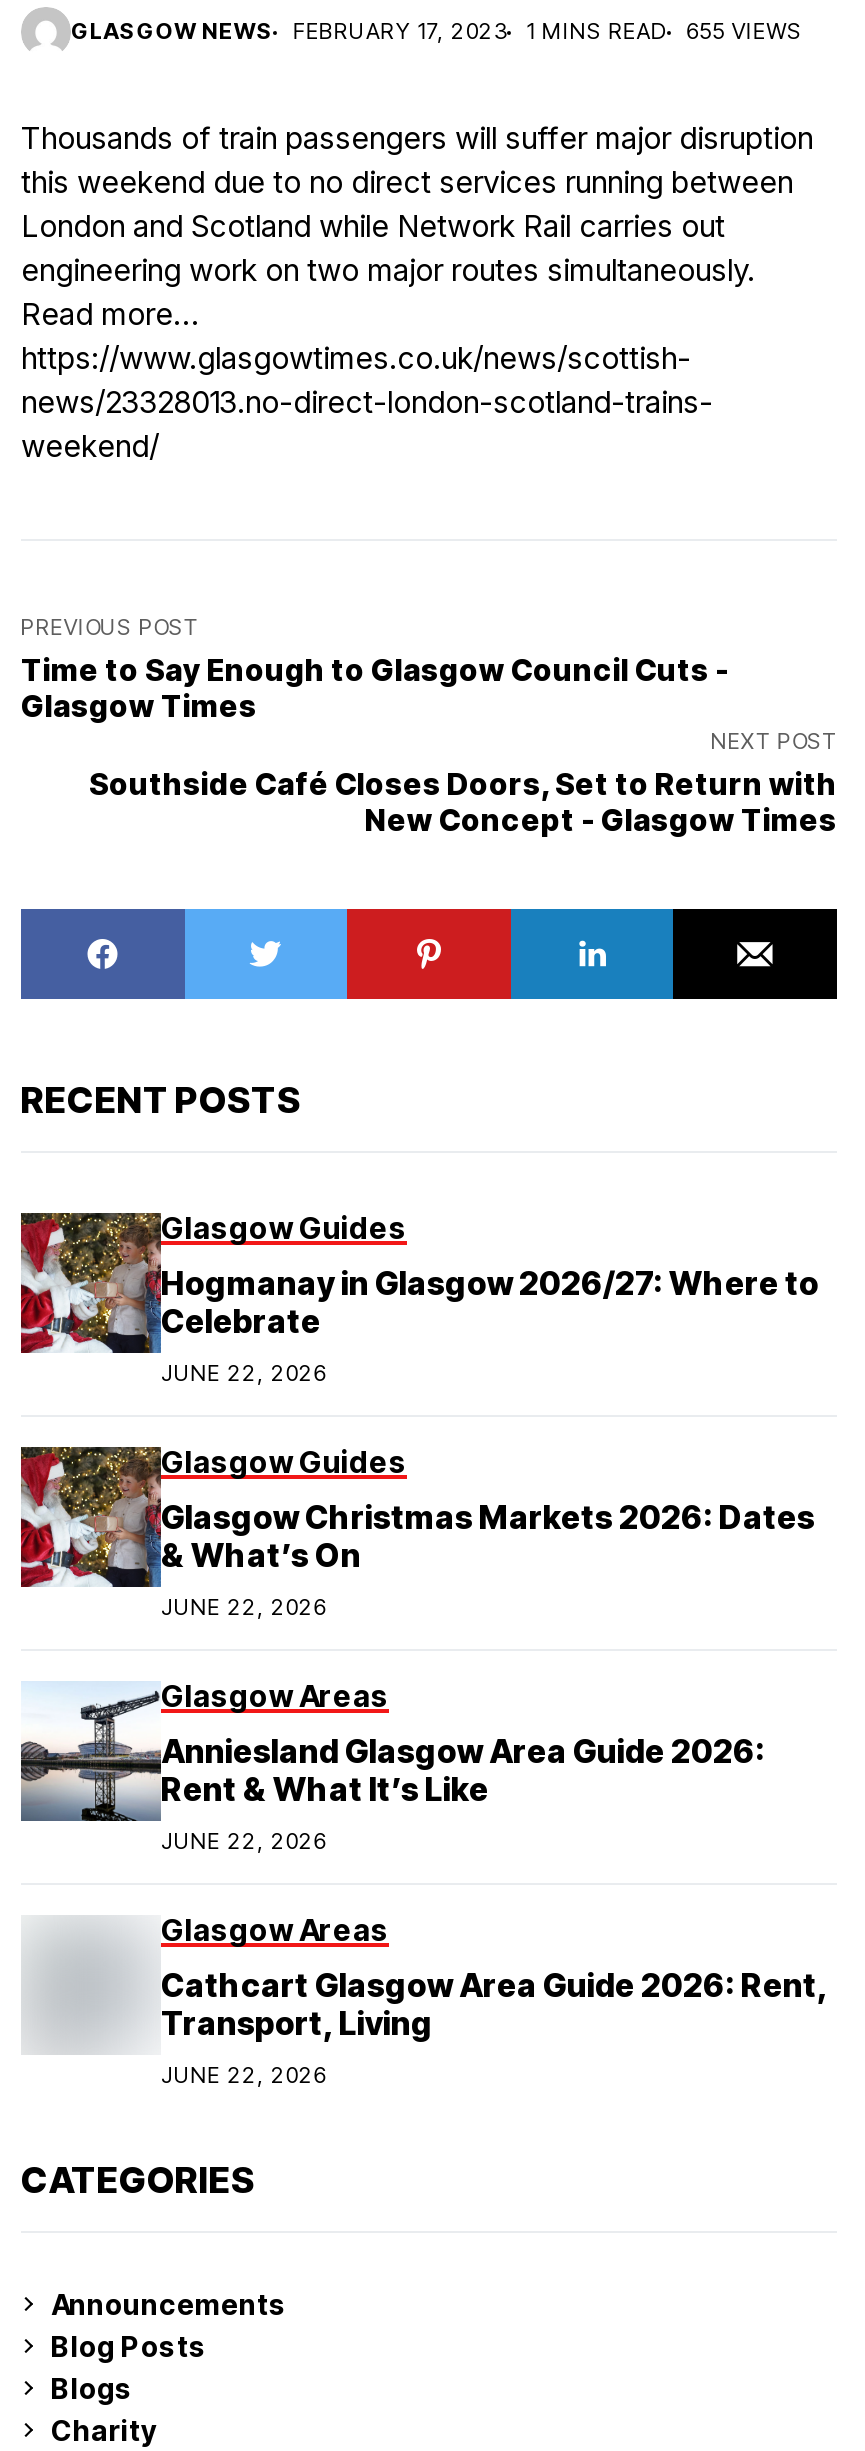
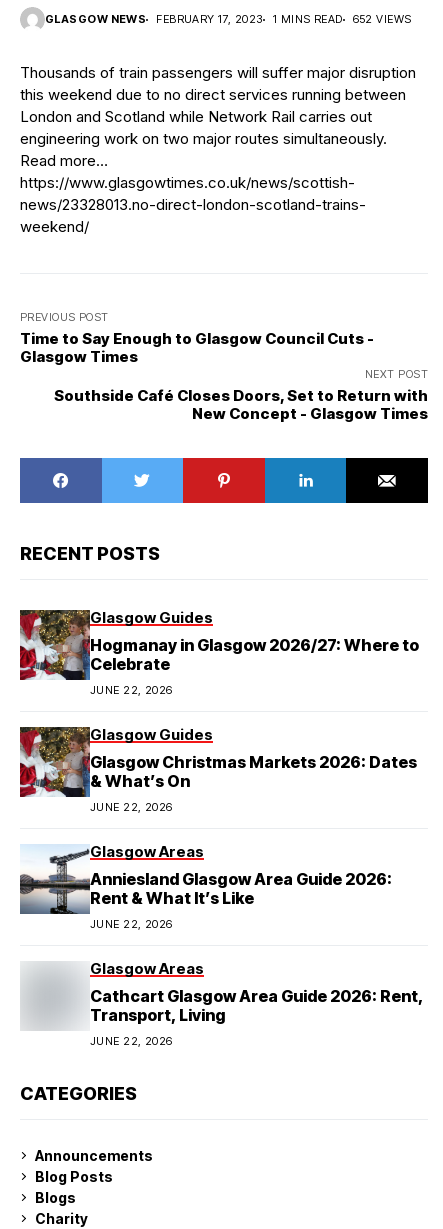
[71,17,802,45] GLASGOW NEWS FEBRUARY 17, 2023 1 MINS READ 655 VIEWS -> [45,12,412,26] GLASGOW NEWS FEBRUARY 17, 2023 1 MINS READ 652 VIEWS

